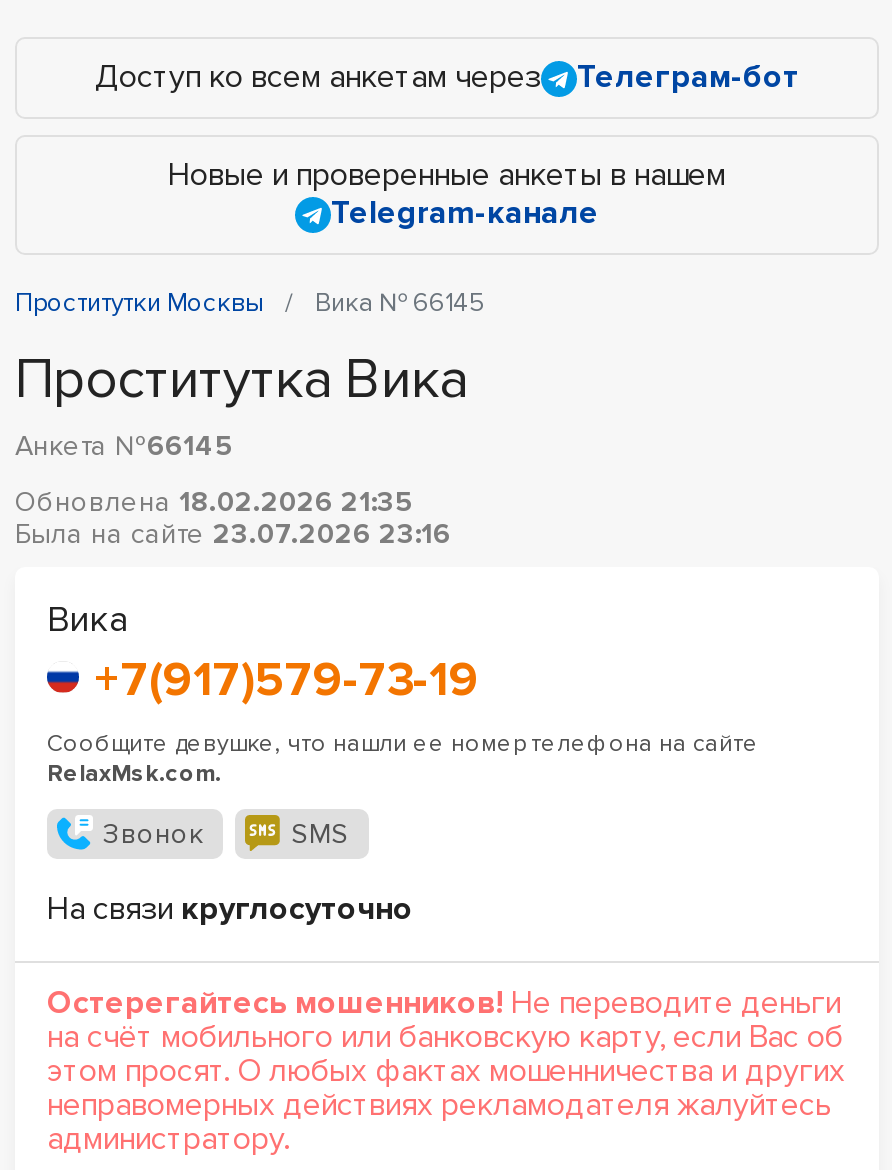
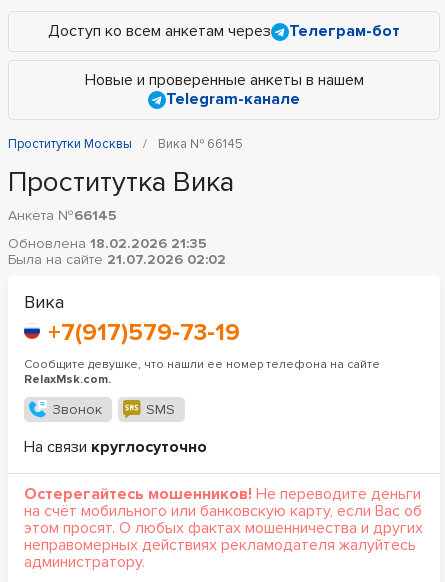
[15,517,451,551] Была на сайте 23.07.2026 23:16 -> [8,251,226,268] Была на сайте 21.07.2026 02:02

